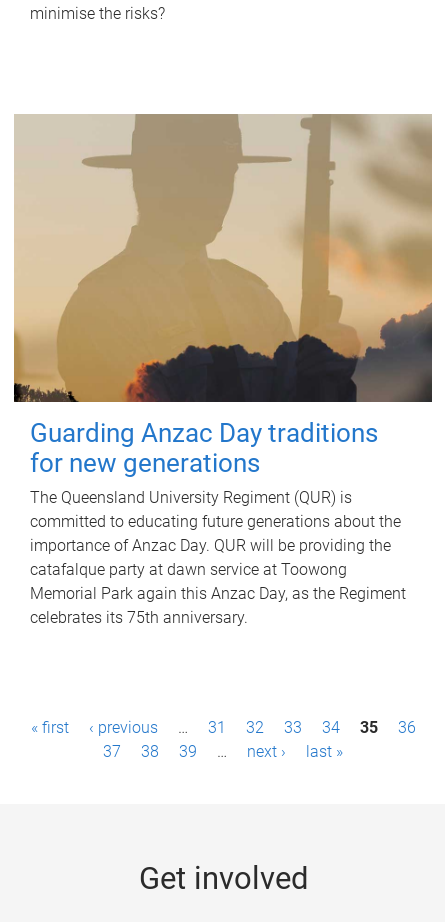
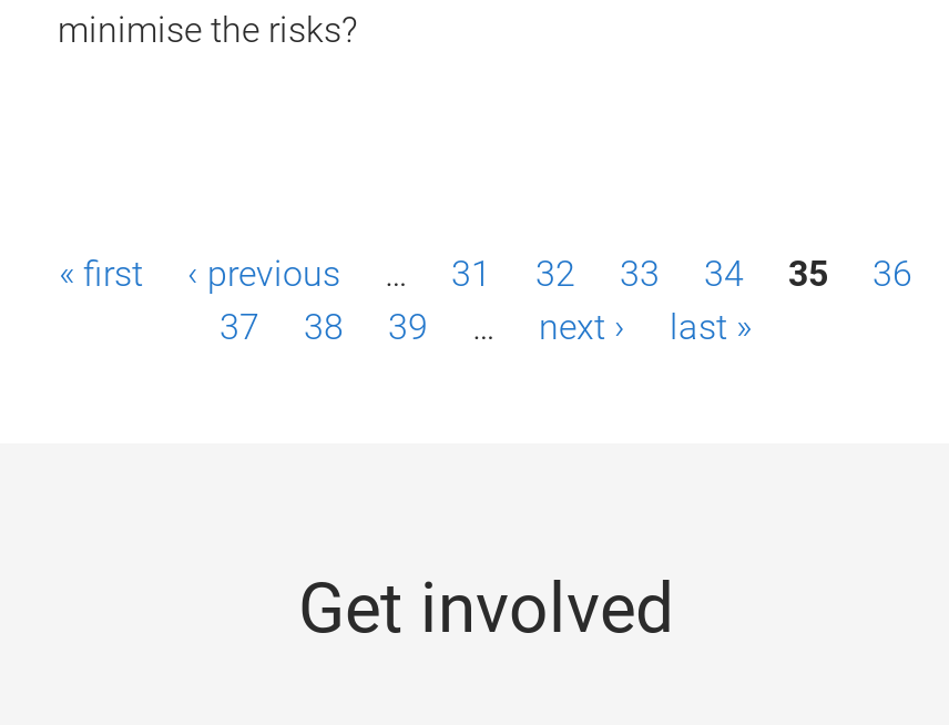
[13,113,433,627] [image] | Guarding Anzac Day traditions | for new generations | The Queensland University Regiment (QUR) is | committed to educating future generations about the | importance of Anzac Day. QUR will be providing the | catafalque party at dawn service at Toowong | Memorial Park again this Anzac Day, as the Regiment | celebrates its 75th anniversary. -> none

